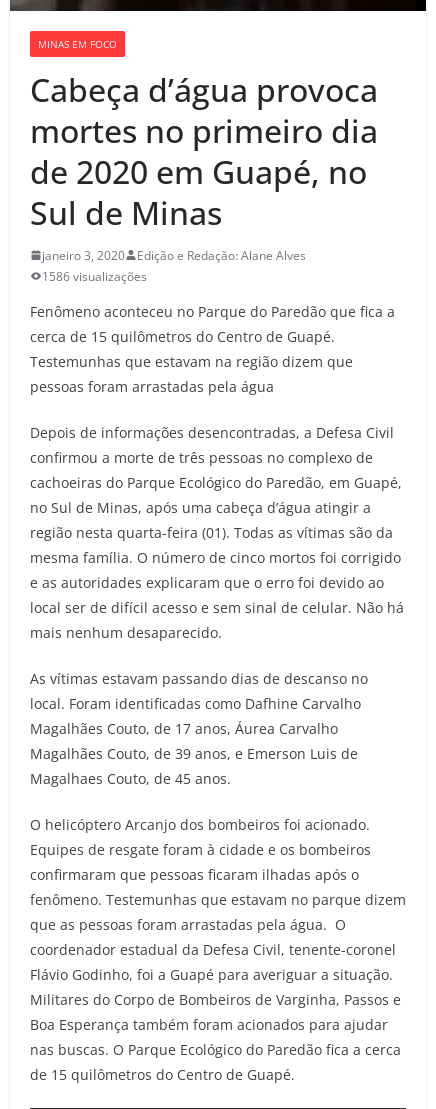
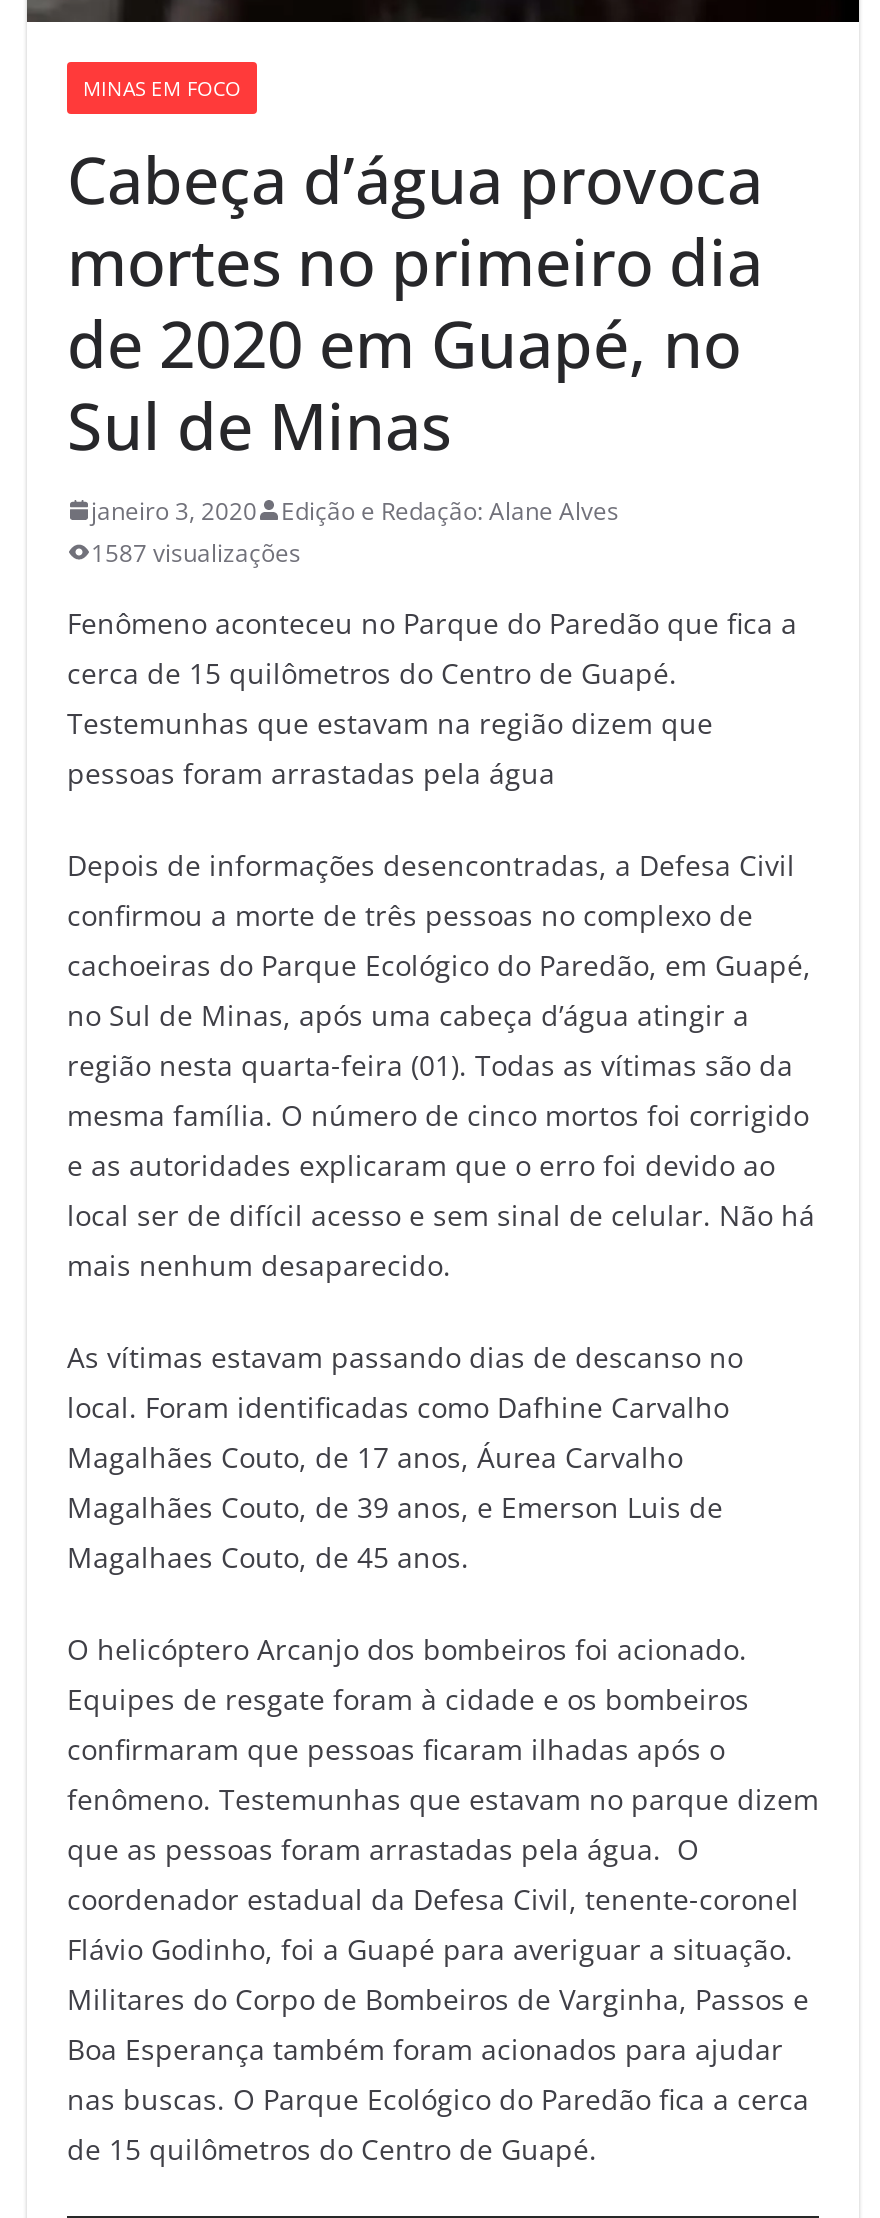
[42,268,147,285] 1586 visualizações -> [91,535,301,569] 1587 visualizações

